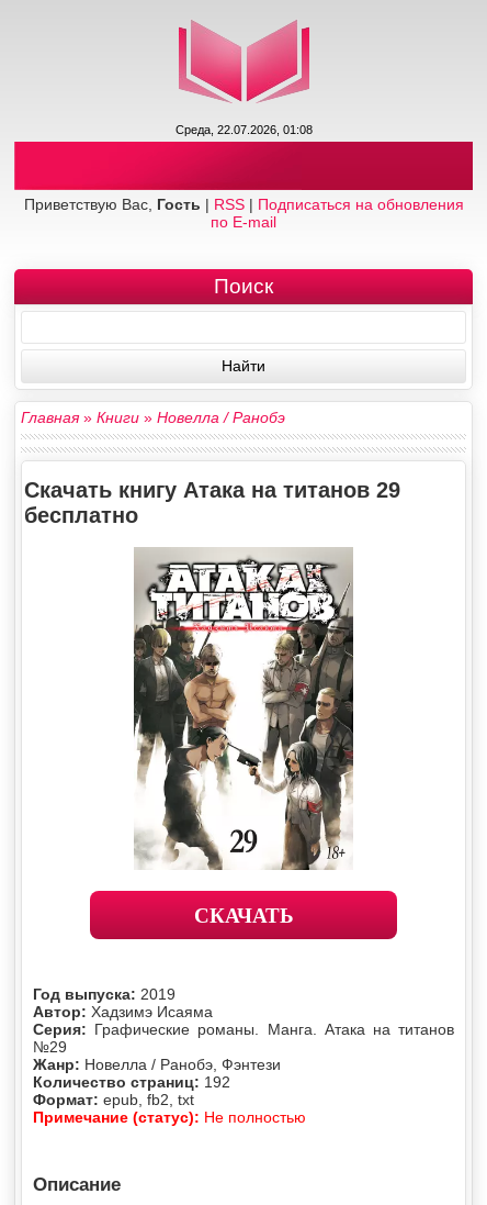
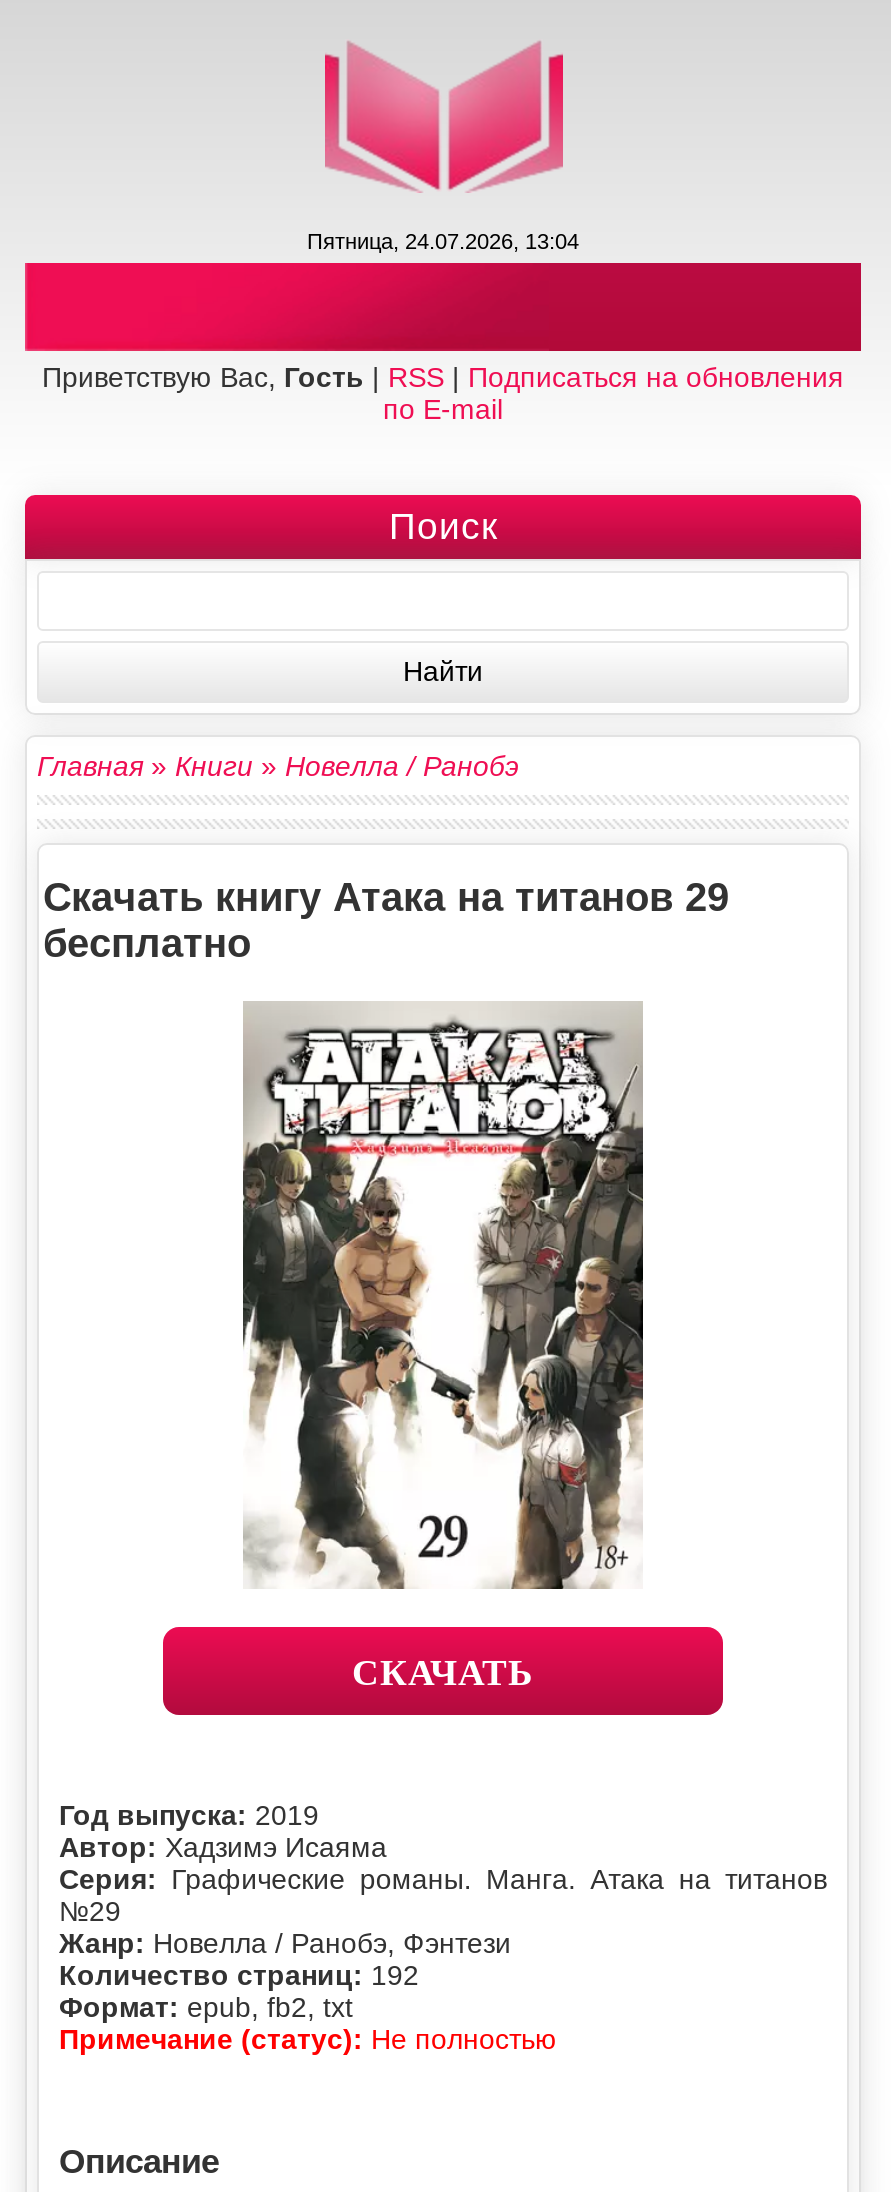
[175,123,312,136] Среда, 22.07.2026, 01:08 -> [307,229,579,253] Пятница, 24.07.2026, 13:04

